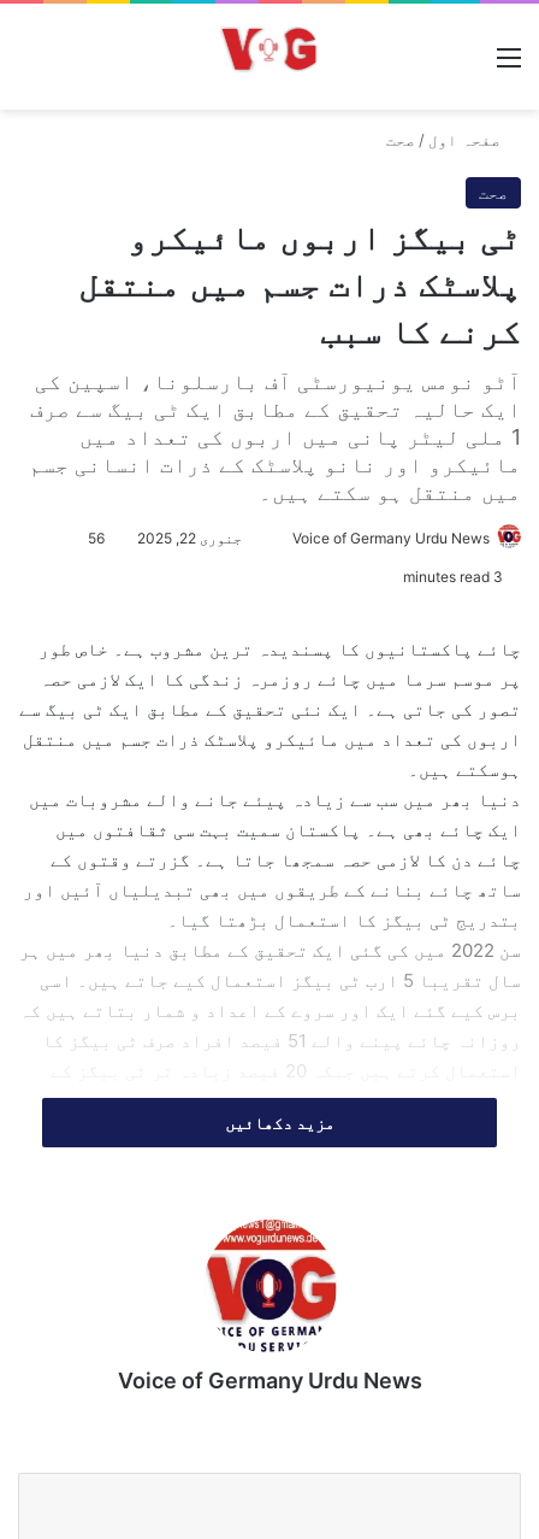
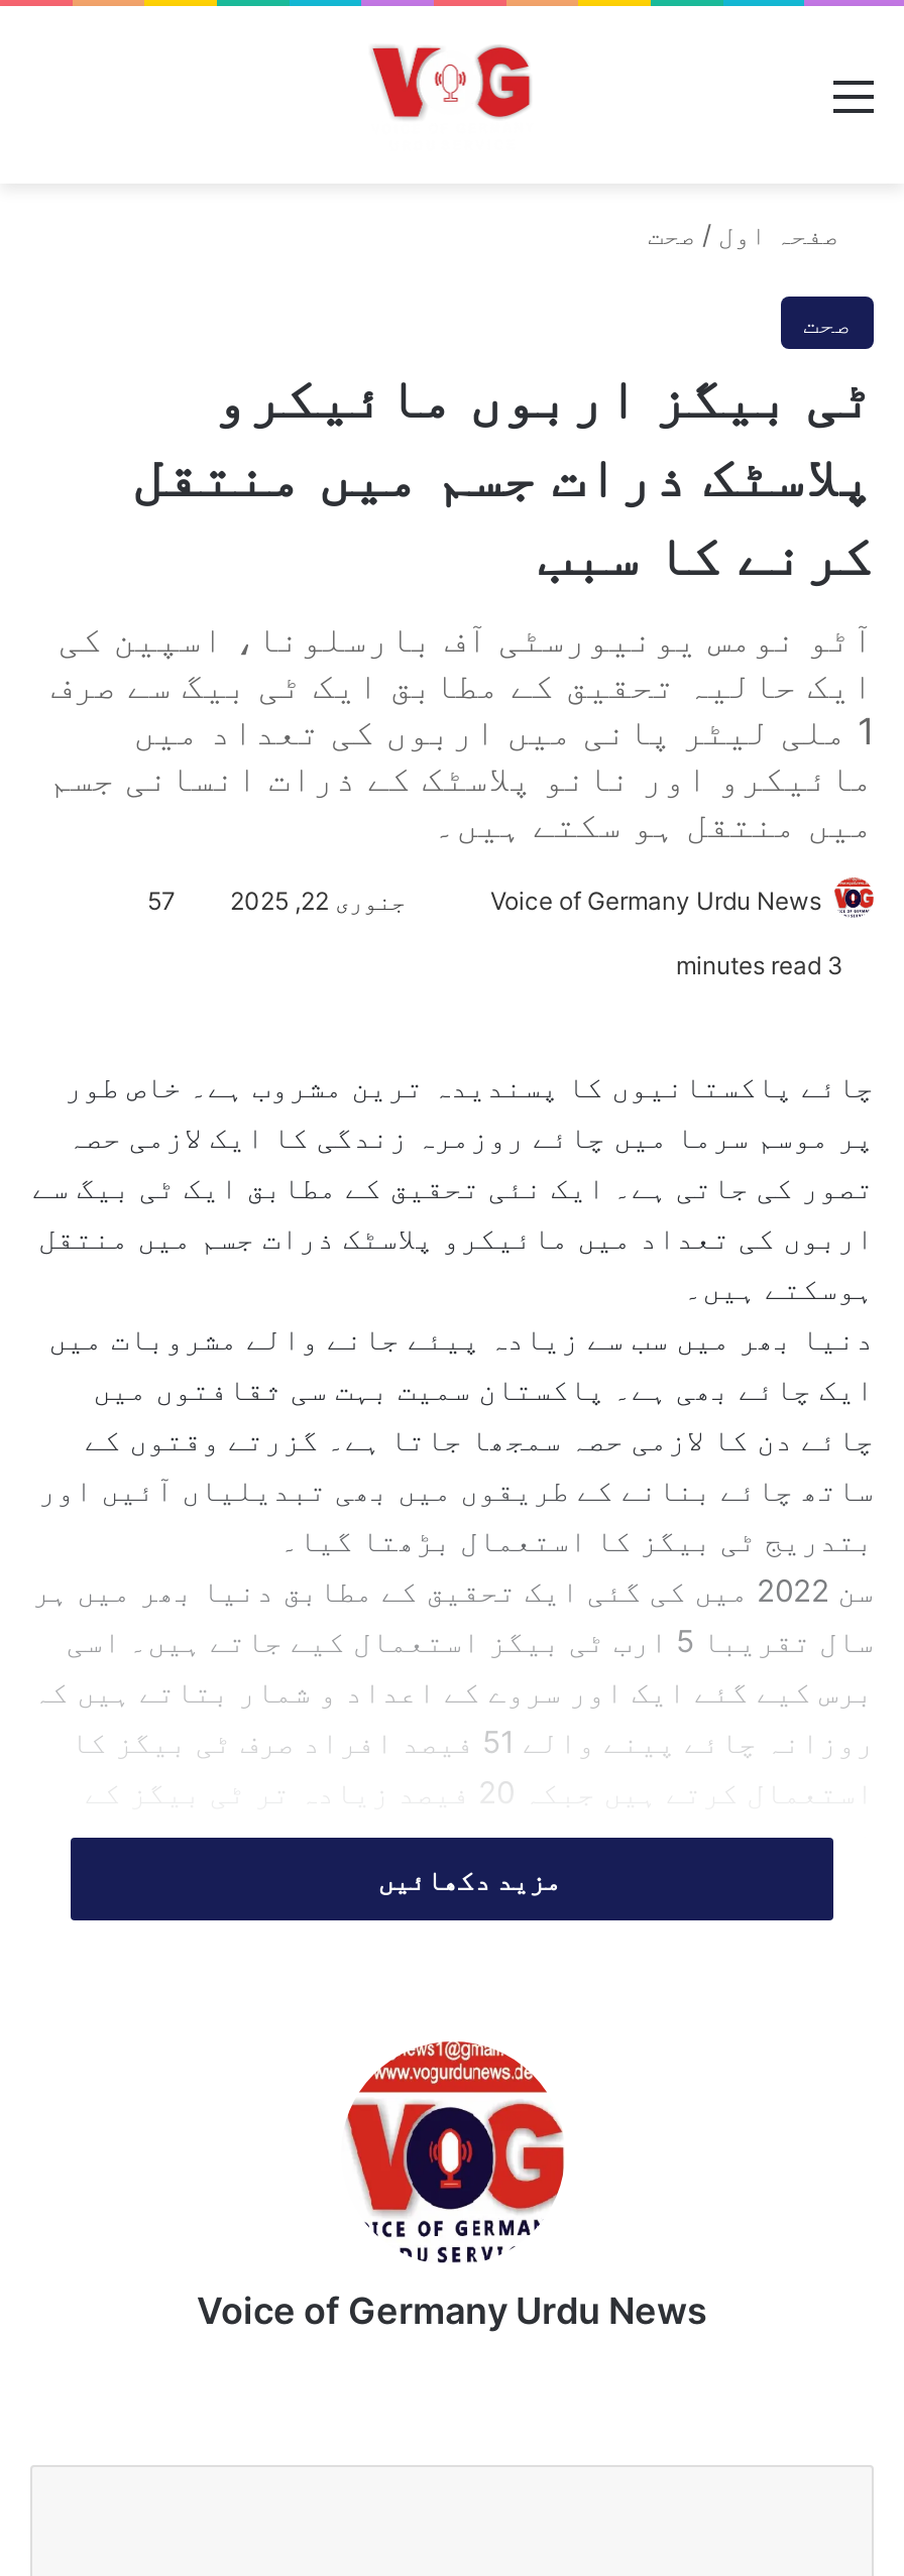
[88,529,105,547] 56 -> [147,886,176,916] 57

